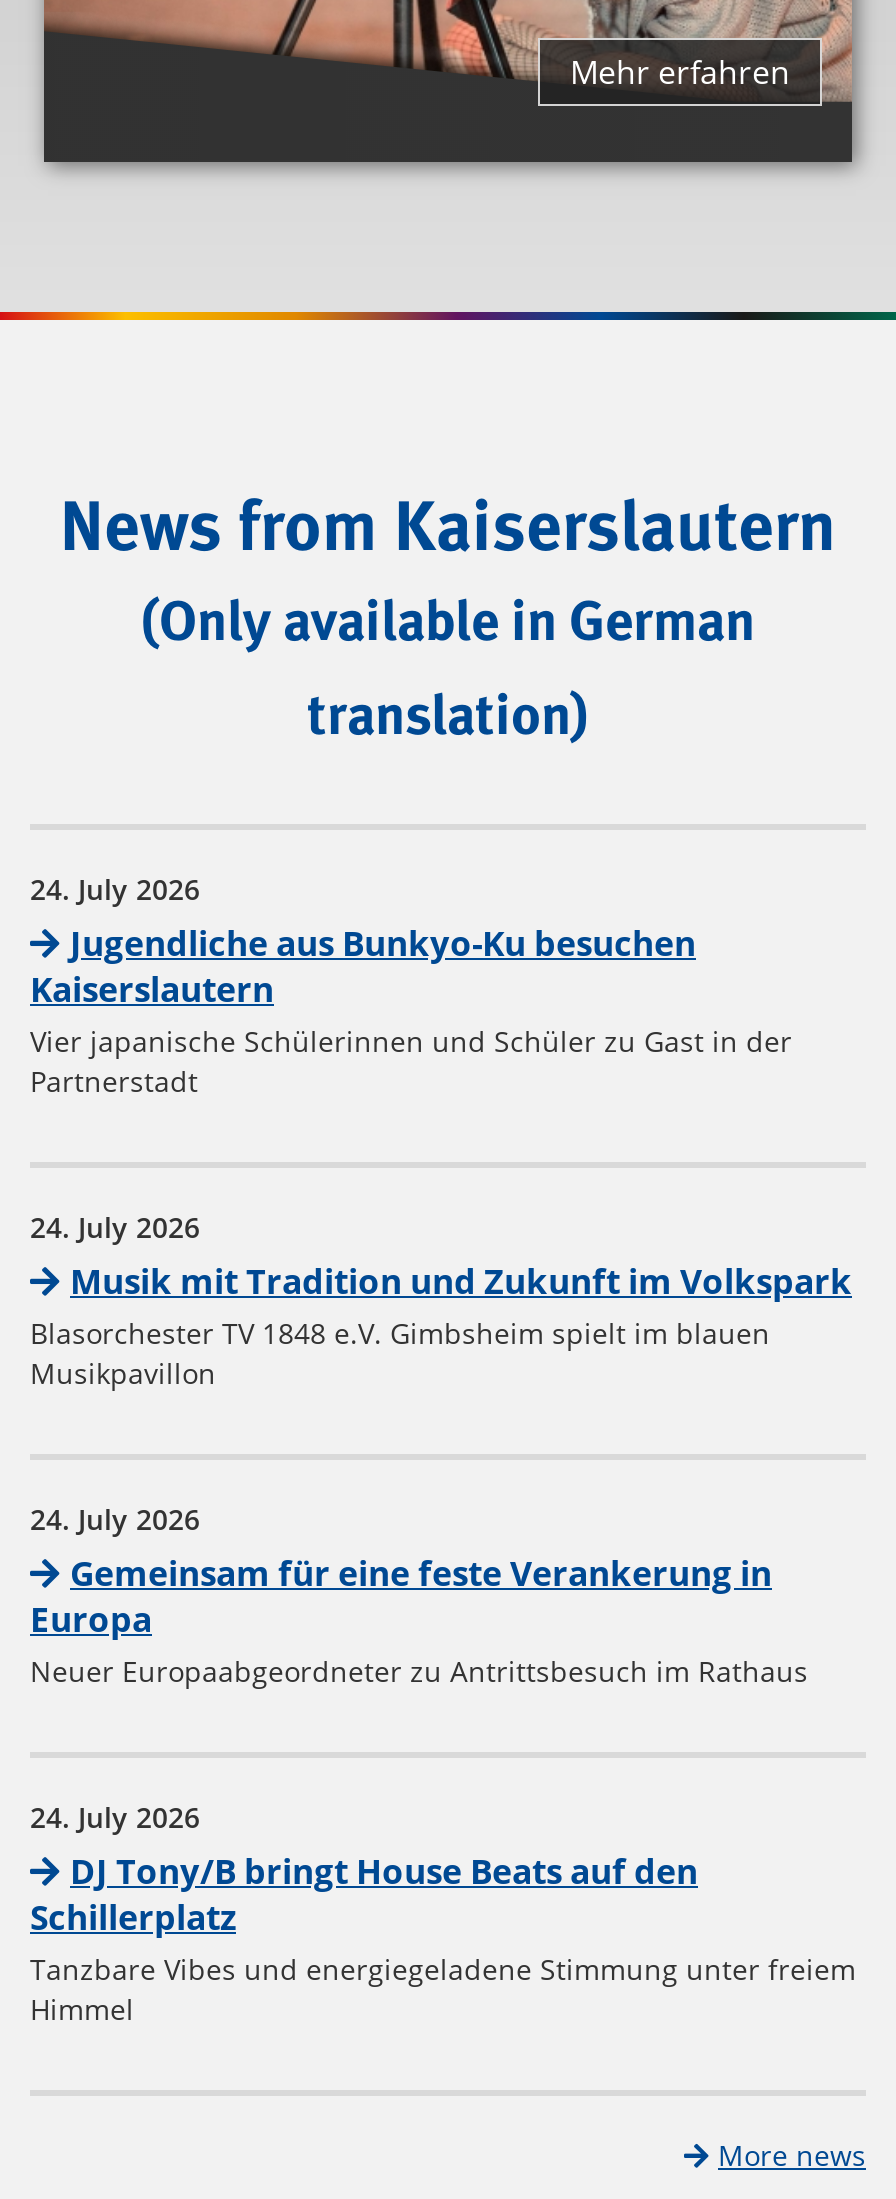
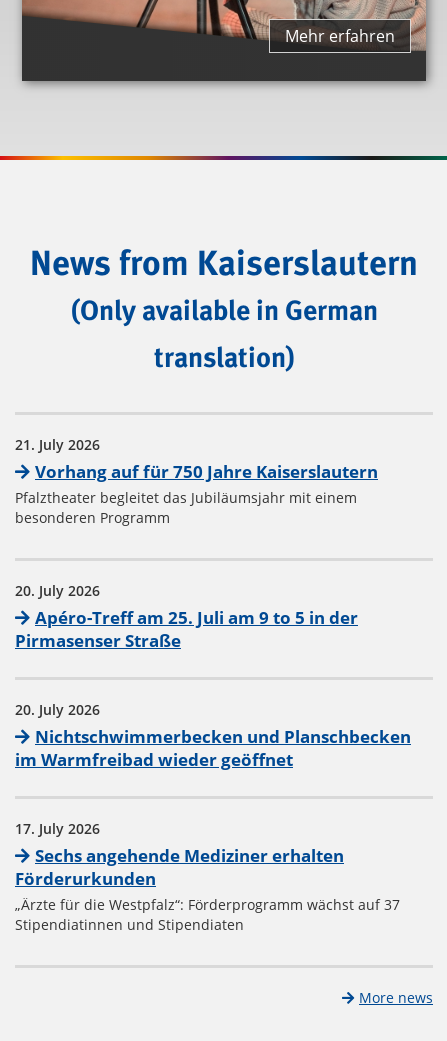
[30,869,792,1099] 24. July 2026 | Jugendliche aus Bunkyo-Ku besuchen | Kaiserslautern | Vier japanische Schülerinnen und Schüler zu Gast in der | Partnerstadt -> [15,435,378,527] 21. July 2026 | Vorhang auf für 750 Jahre Kaiserslautern | Pfalztheater begleitet das Jubiläumsjahr mit einem | besonderen Programm
[30,1207,852,1391] 24. July 2026 | Musik mit Tradition und Zukunft im Volkspark | Blasorchester TV 1848 e.V. Gimbsheim spielt im blauen | Musikpavillon -> [15,581,358,652] 20. July 2026 | Apéro-Treff am 25. Juli am 9 to 5 in der | Pirmasenser Straße
[30,1499,808,1689] 24. July 2026 | Gemeinsam für eine feste Verankerung in | Europa | Neuer Europaabgeordneter zu Antrittsbesuch im Rathaus -> [15,700,411,771] 20. July 2026 | Nichtschwimmerbecken und Planschbecken | im Warmfreibad wieder geöffnet
[30,1797,856,2027] 24. July 2026 | DJ Tony/B bringt House Beats auf den | Schillerplatz | Tanzbare Vibes und energiegeladene Stimmung unter freiem | Himmel -> [15,819,400,934] 17. July 2026 | Sechs angehende Mediziner erhalten | Förderurkunden | „Ärzte für die Westpfalz“: Förderprogramm wächst auf 37 | Stipendiatinnen und Stipendiaten

